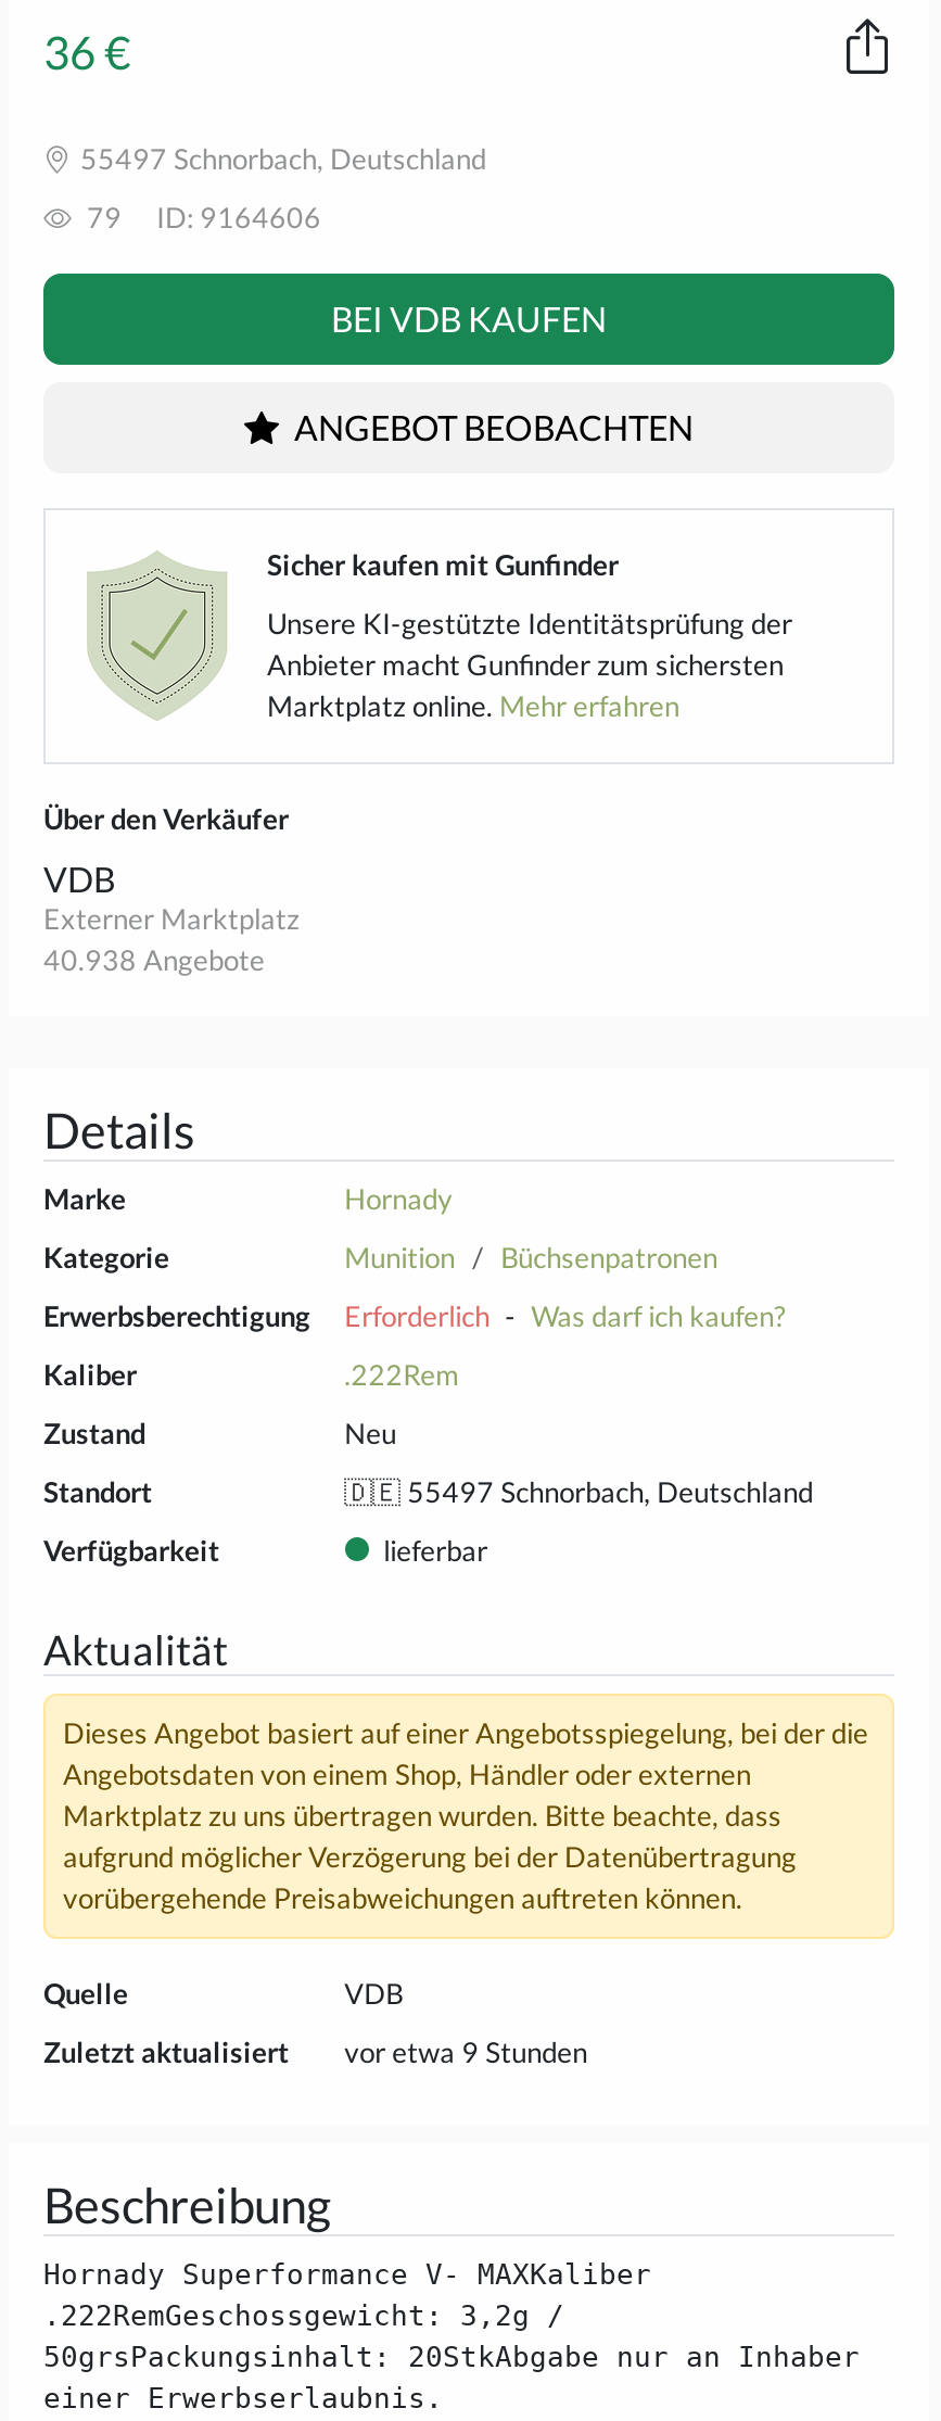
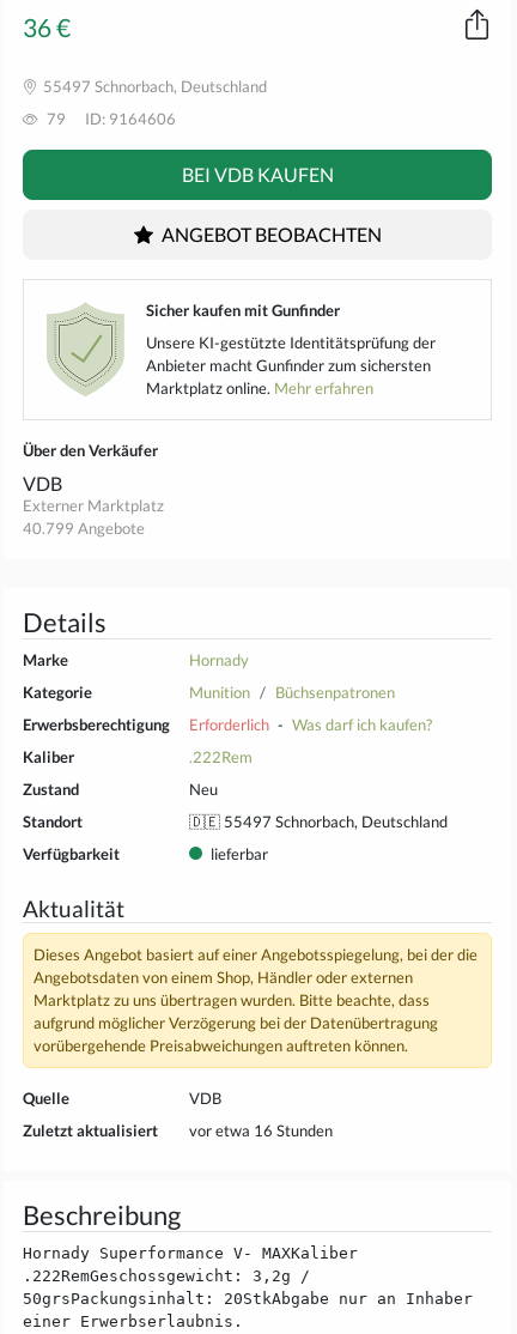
[43,942,265,977] 40.938 Angebote -> [23,519,145,538] 40.799 Angebote
[344,2035,588,2069] vor etwa 9 Stunden -> [189,1121,332,1140] vor etwa 16 Stunden

